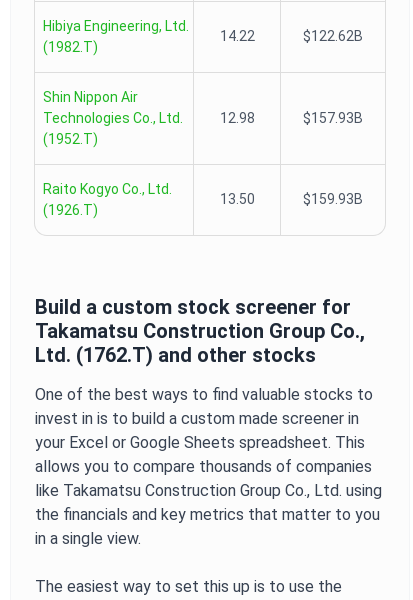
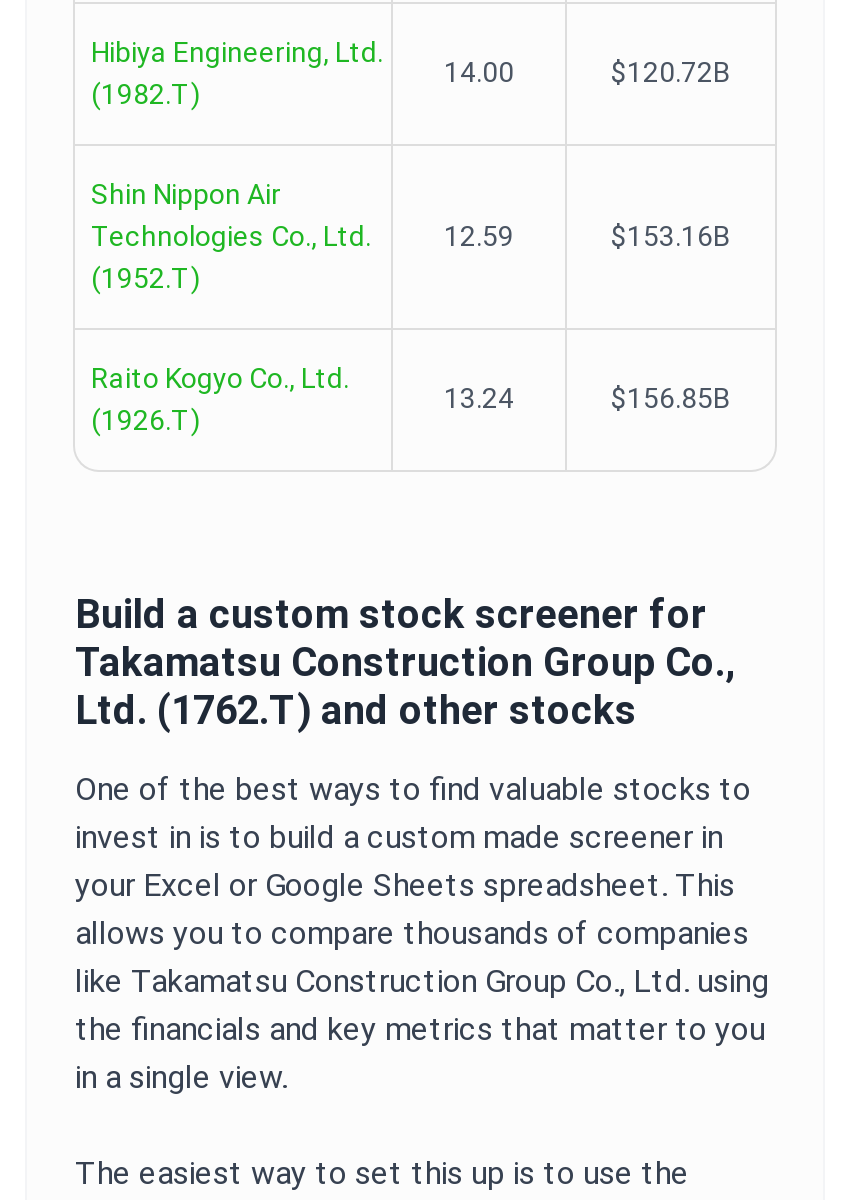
[219,28,363,44] 14.22 | $122.62B -> [444,56,731,88] 14.00 | $120.72B
[219,110,363,126] 12.98 | $157.93B -> [444,220,731,252] 12.59 | $153.16B
[219,191,363,207] 13.50 | $159.93B -> [444,382,731,414] 13.24 | $156.85B

